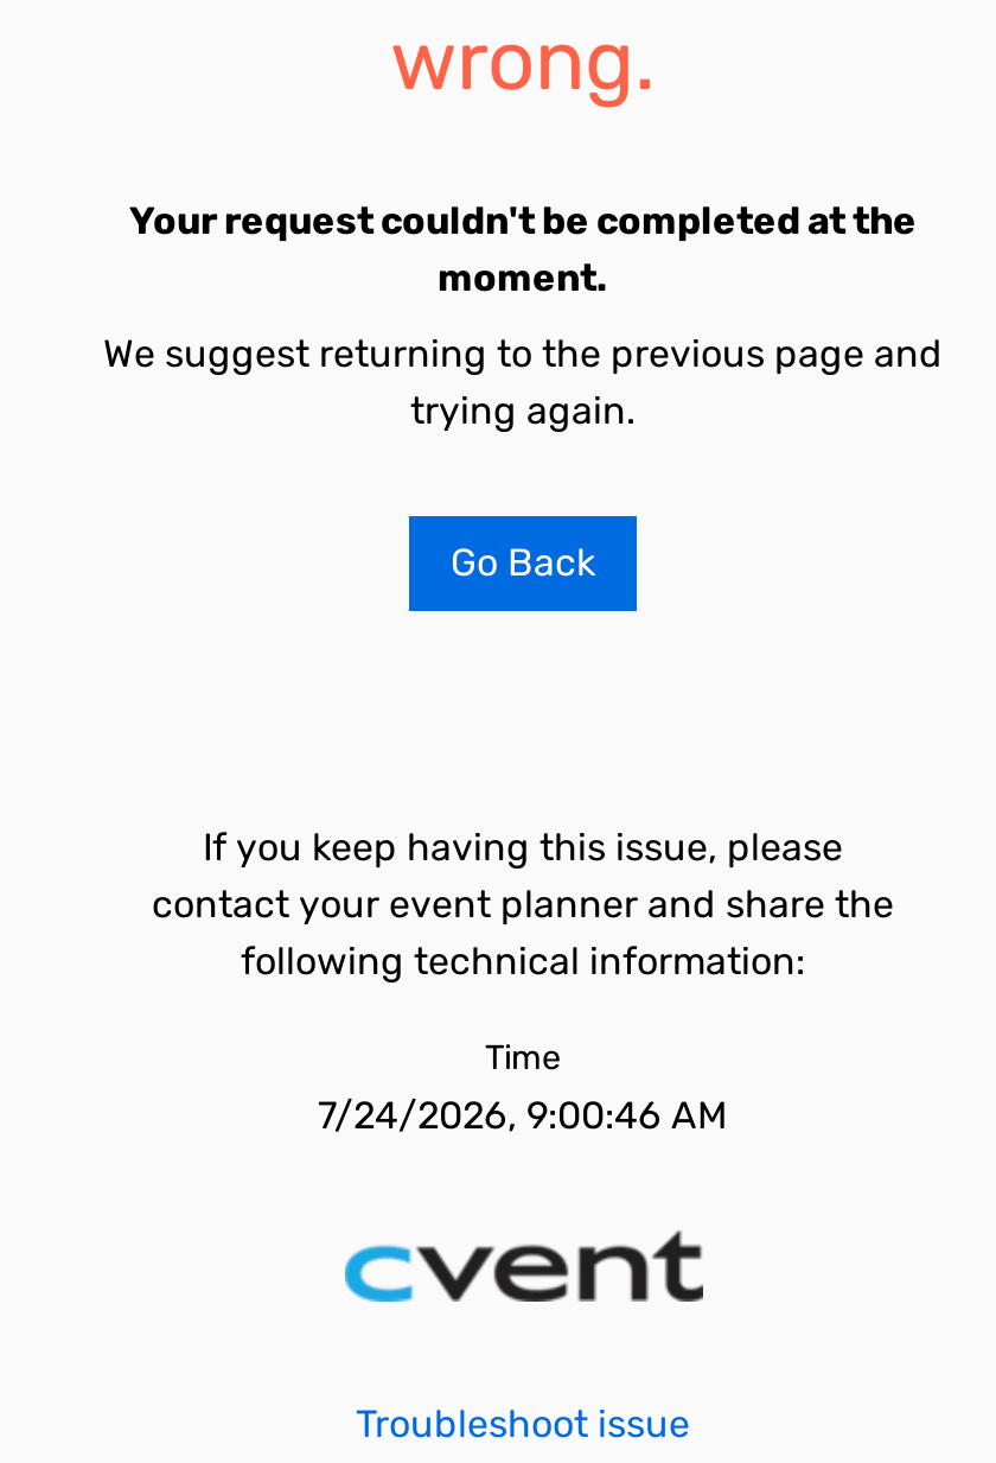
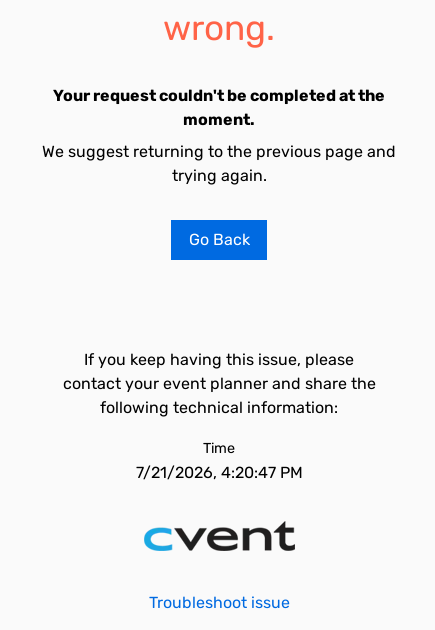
[318,1093,728,1138] 7/24/2026, 9:00:46 AM -> [135,463,302,482] 7/21/2026, 4:20:47 PM

